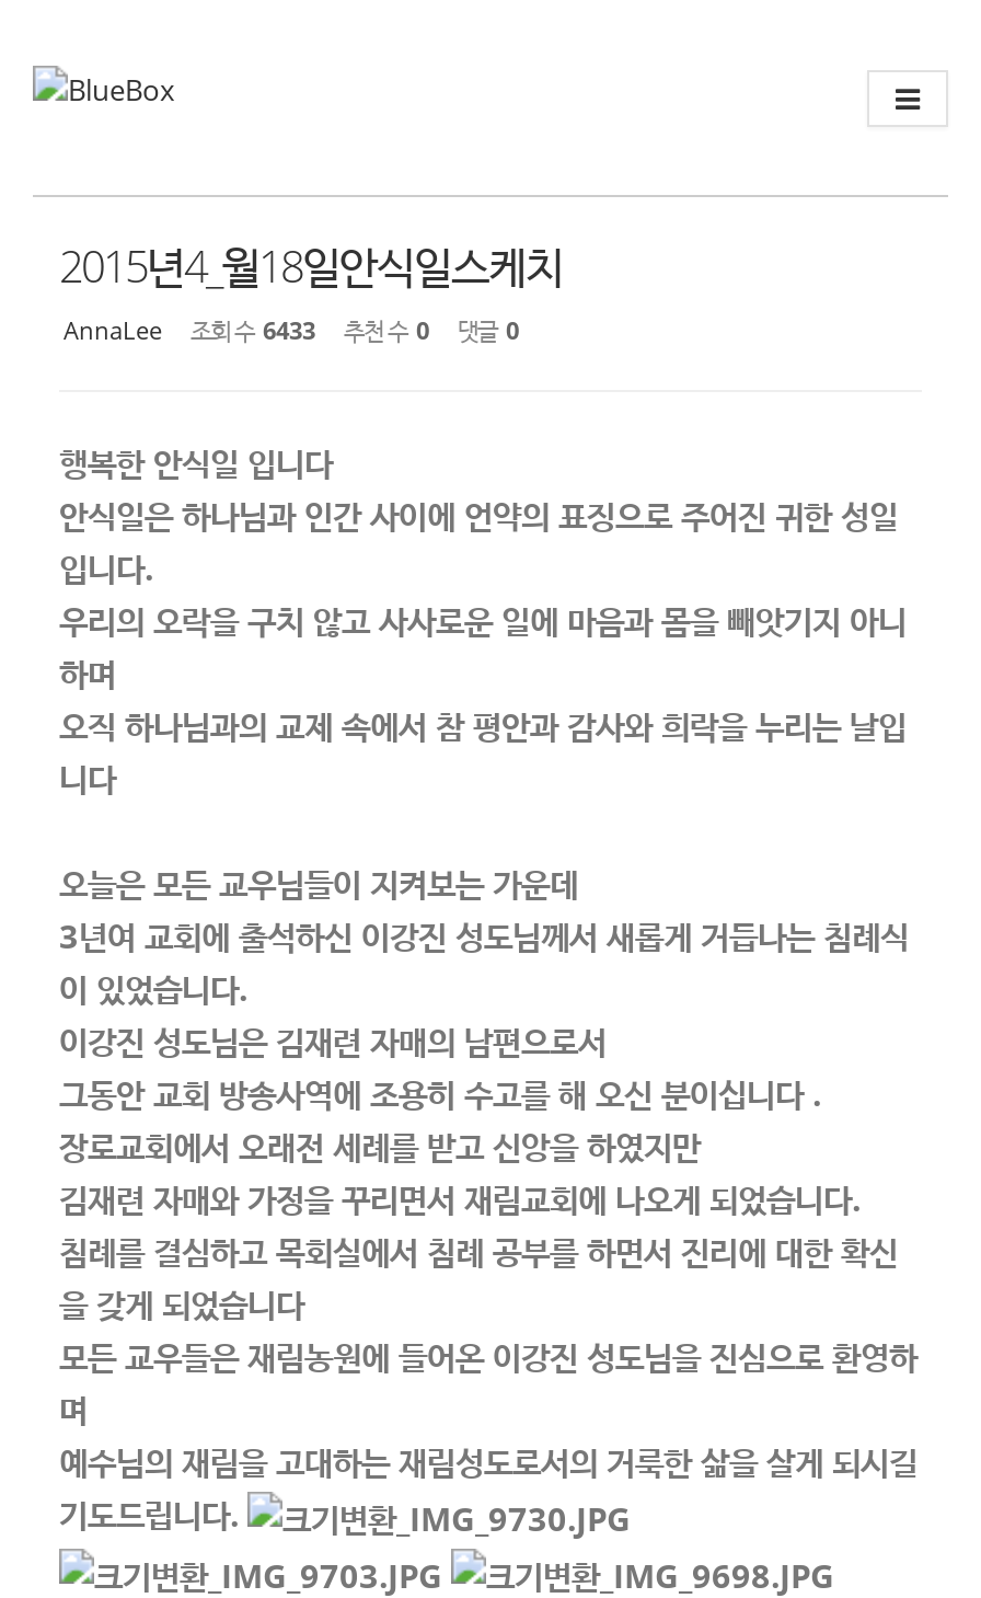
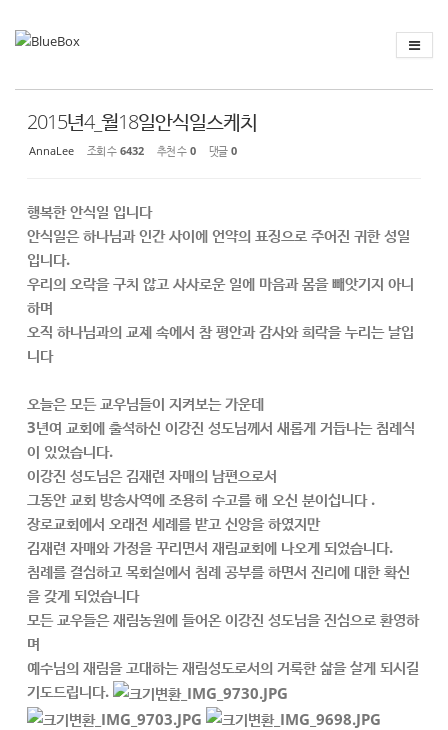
[64,313,519,346] AnnaLee 조회 수 6433 추천 수 0 댓글 0 -> [29,143,237,158] AnnaLee 조회 수 6432 추천 수 0 댓글 0

